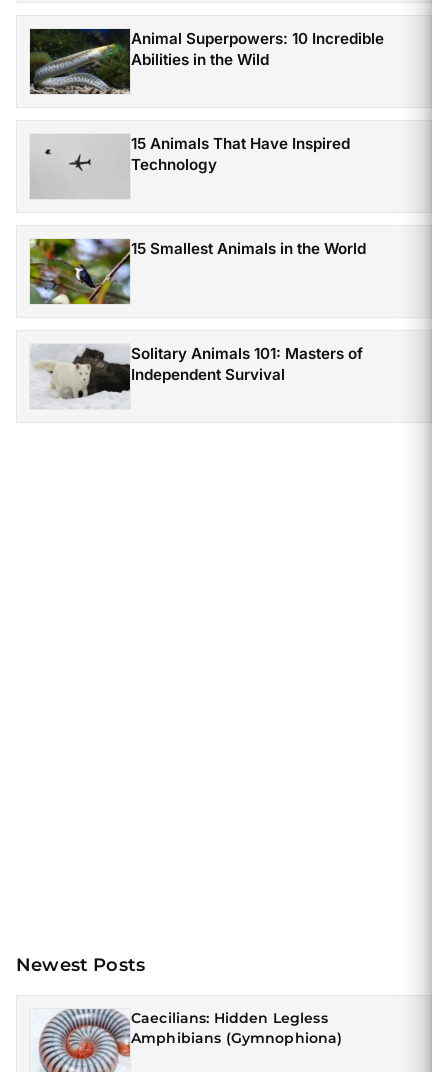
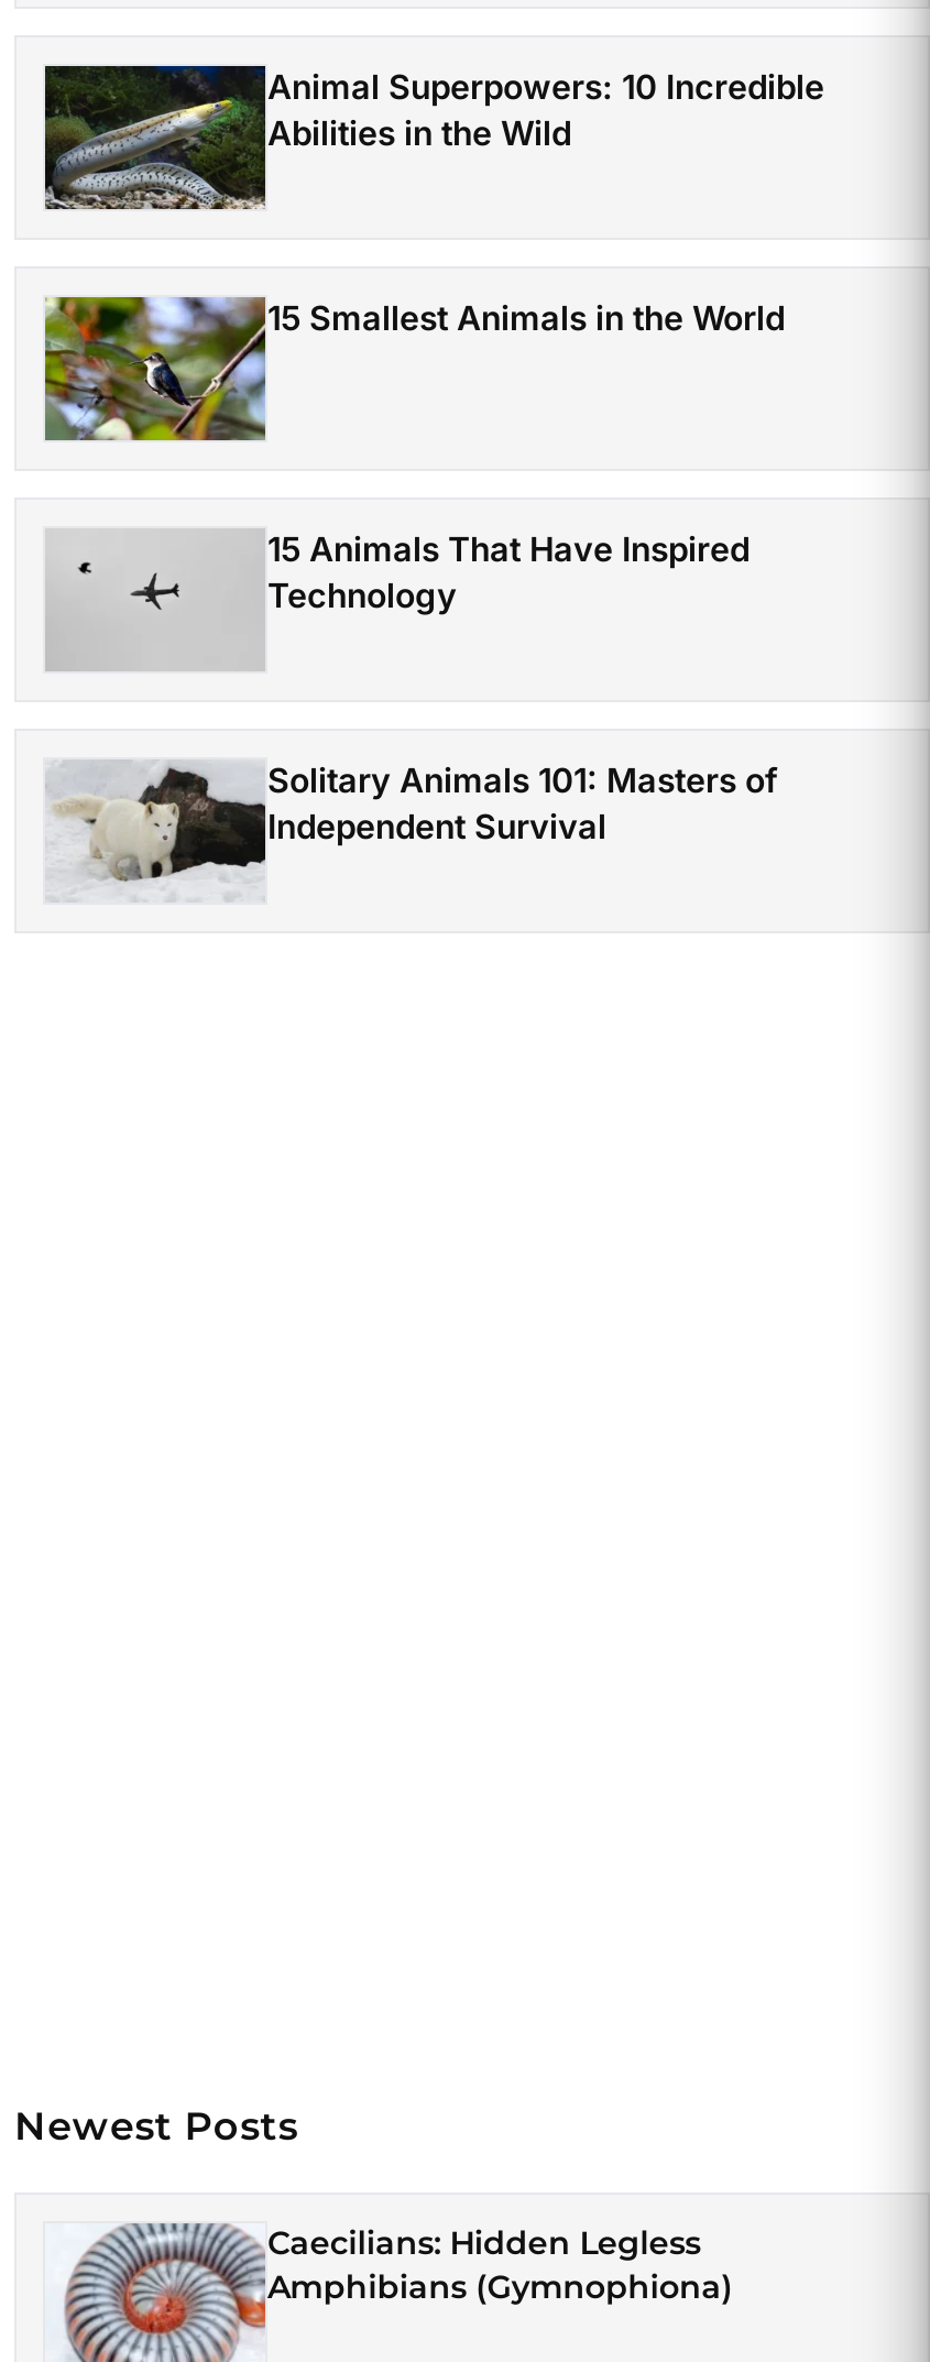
moved [131,134,350,174] -> [267,529,750,617]: 15 Animals That Have Inspired | Technology
moved [29,238,366,305] -> [43,295,785,442]: [image] | 15 Smallest Animals in the World

